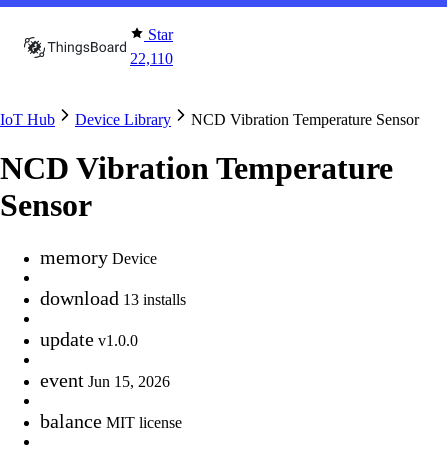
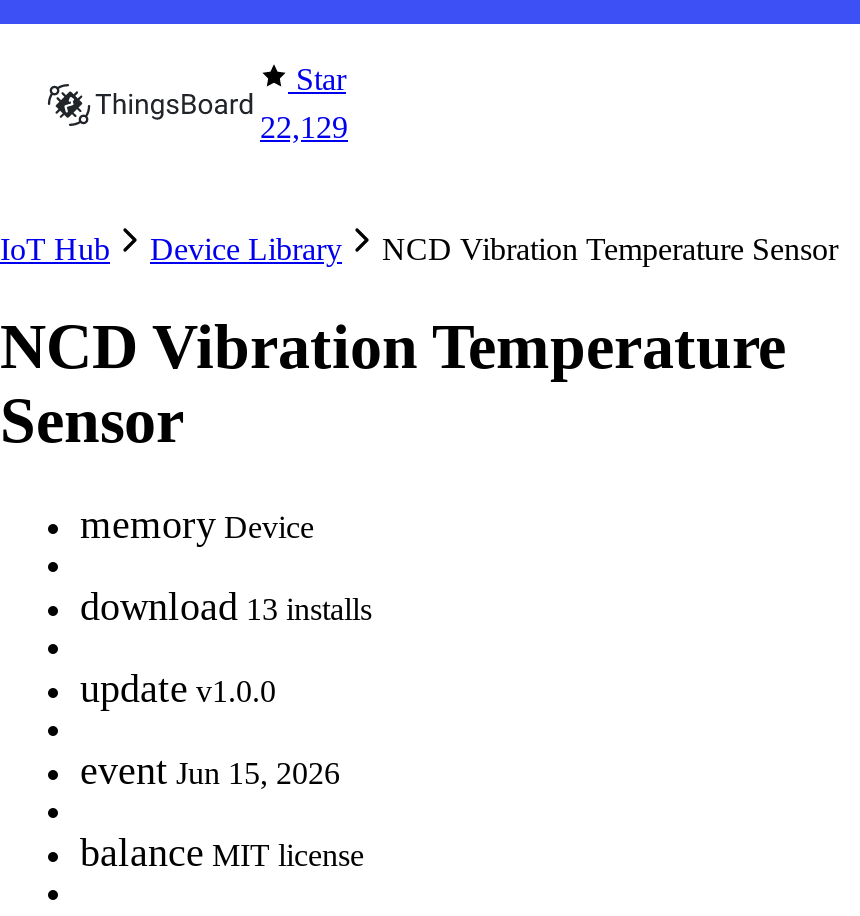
[130,50,173,67] 22,110 -> [260,110,348,144] 22,129

